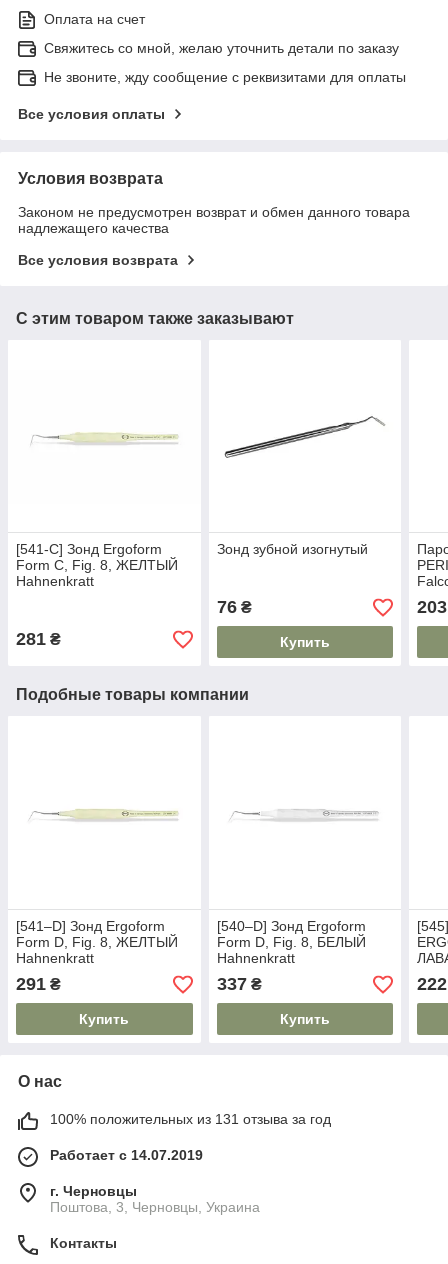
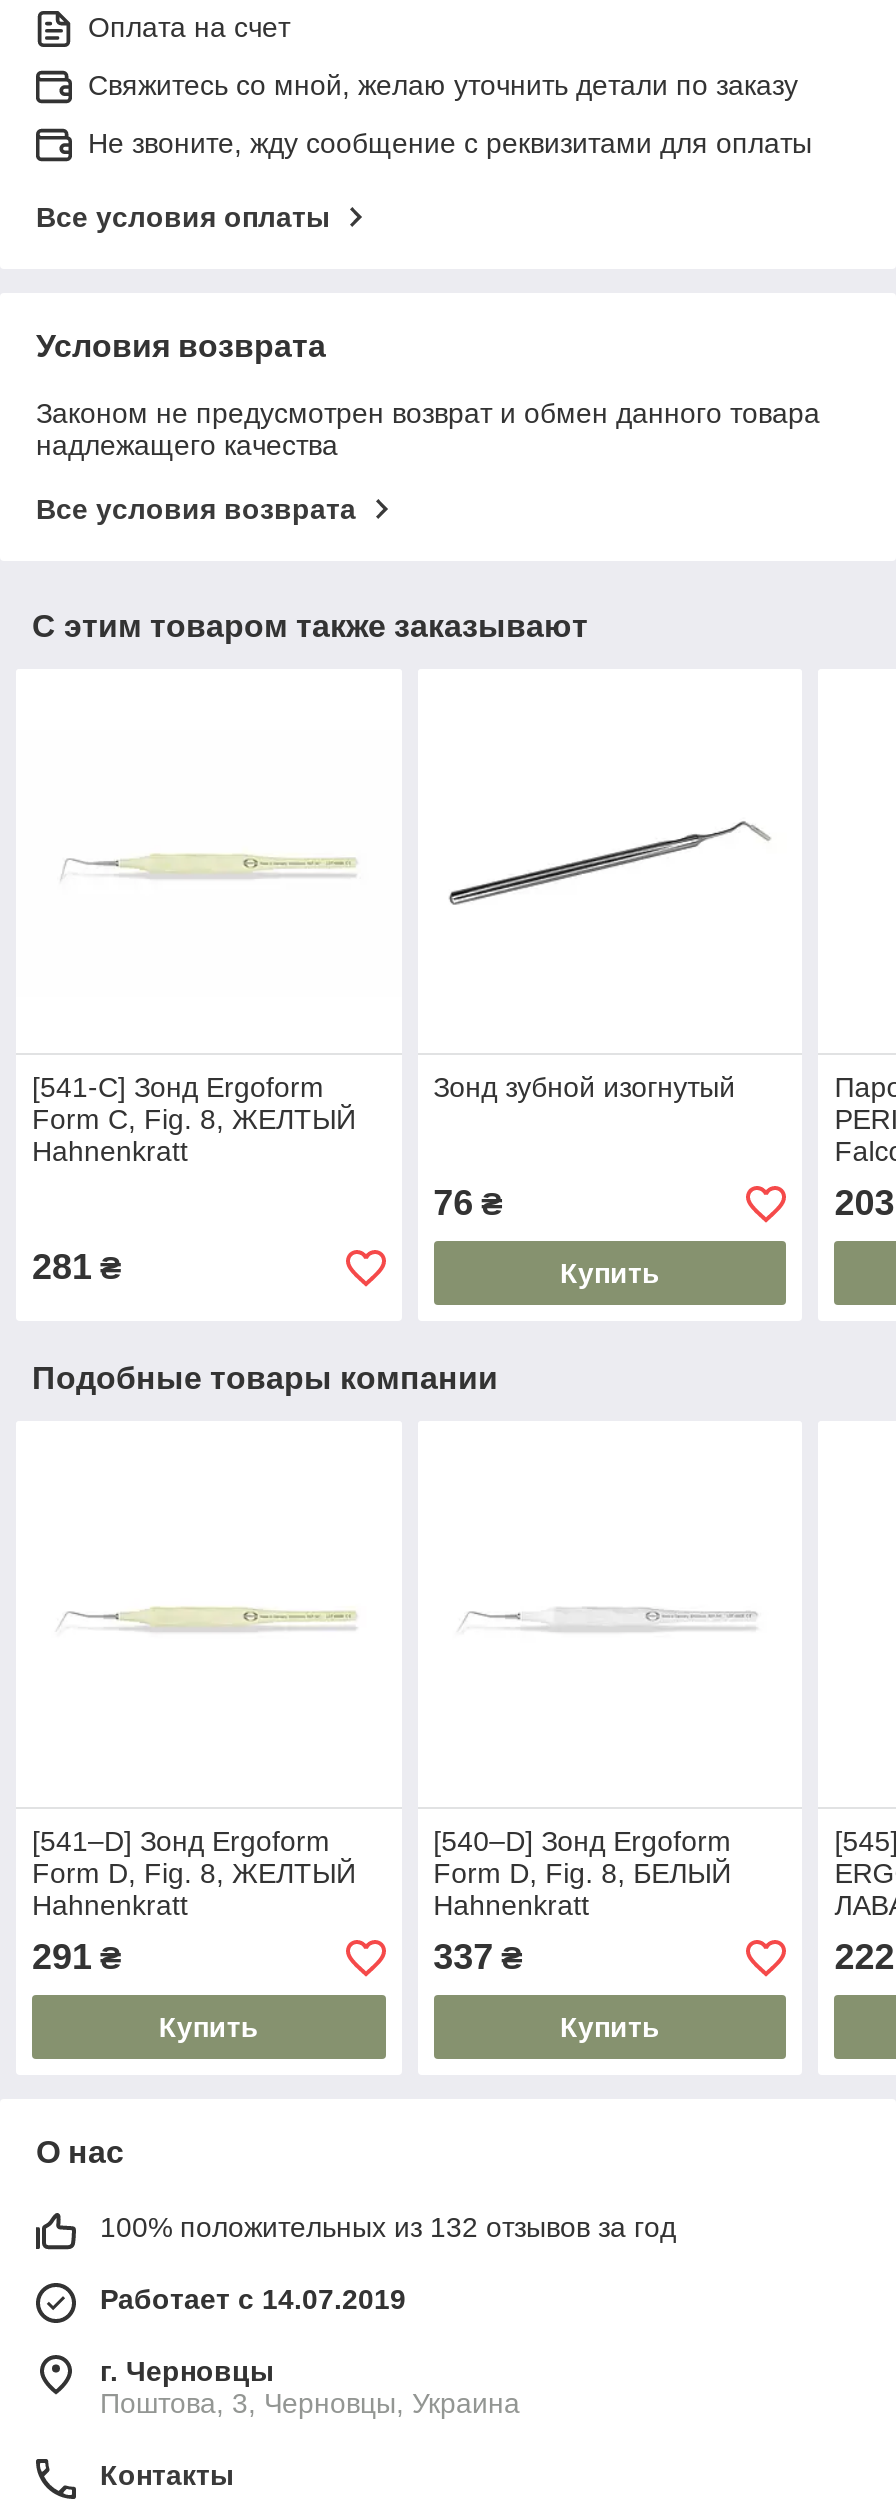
[50,1111,331,1127] 100% положительных из 131 отзыва за год -> [100,2211,676,2243] 100% положительных из 132 отзывов за год

